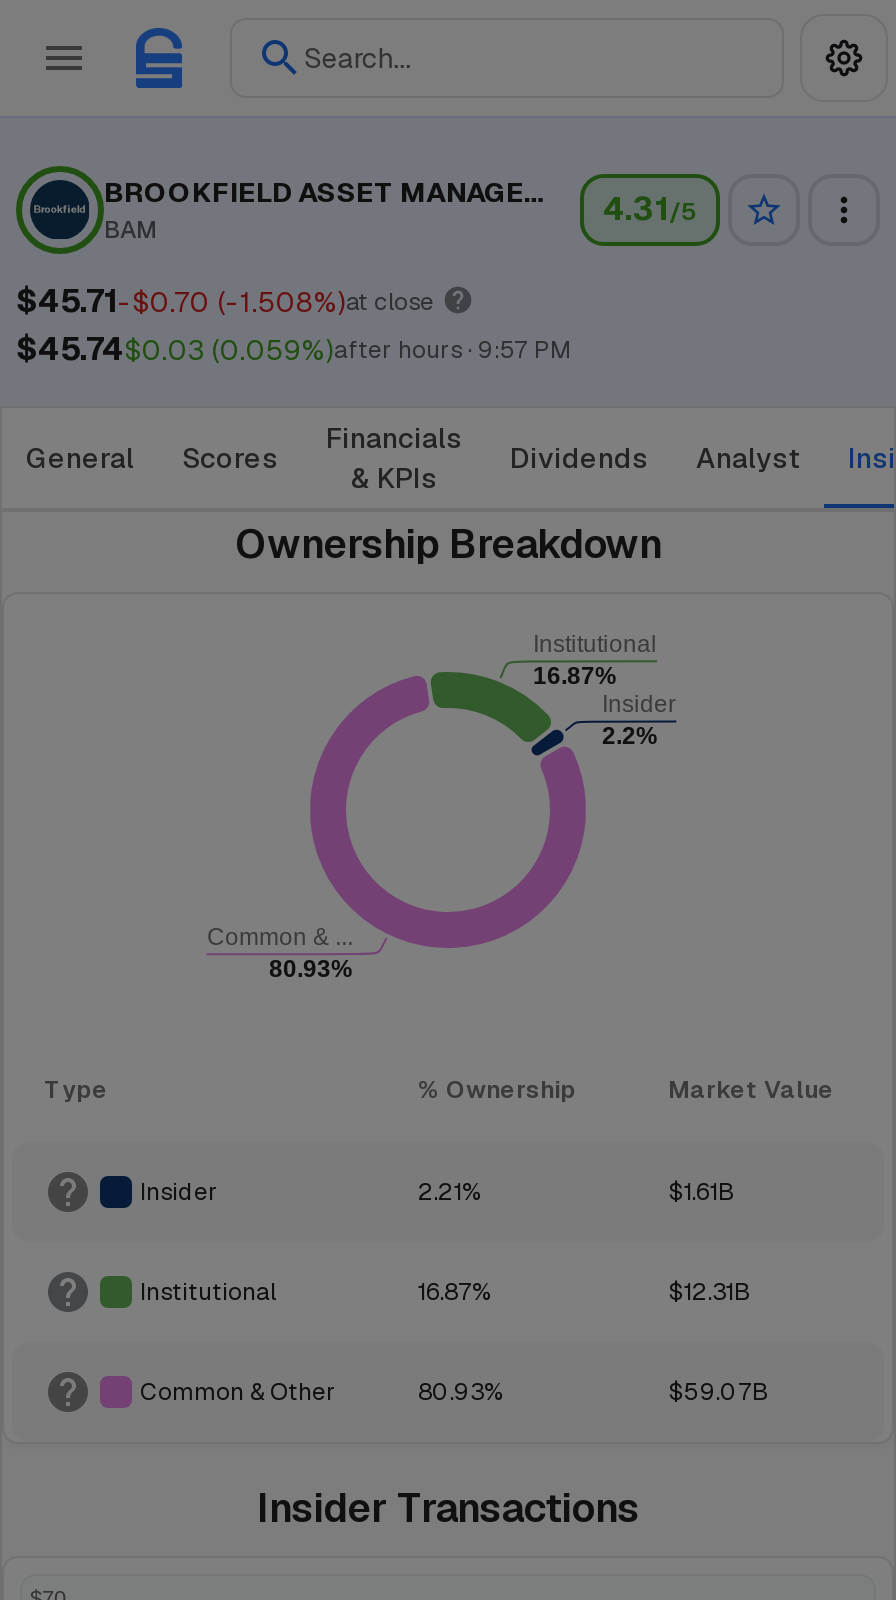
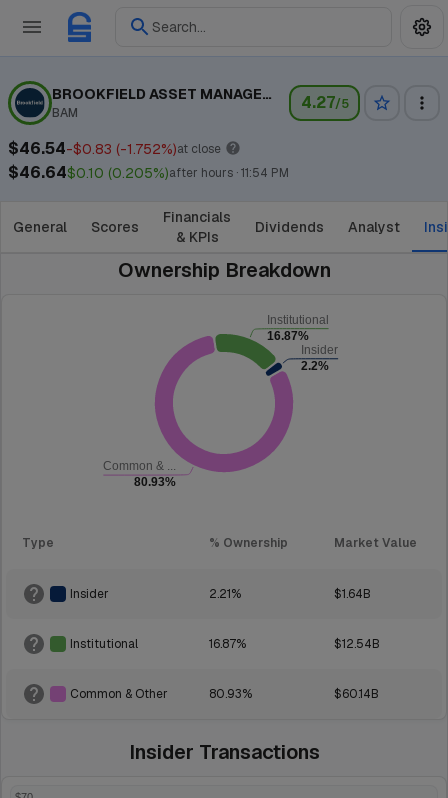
[603,188,697,230] 4.31/5 -> [300,92,348,113] 4.27/5
[16,280,434,322] $45.71-$0.70 (-1.508%)at close -> [8,138,221,159] $46.54-$0.83 (-1.752%)at close
[16,328,570,370] $45.74$0.03 (0.059%)after hours · 9:57 PM -> [8,162,289,183] $46.64$0.10 (0.205%)after hours · 11:54 PM
[668,1176,734,1208] $1.61B -> [334,586,371,602] $1.64B
[668,1276,750,1308] $12.31B -> [334,636,380,652] $12.54B
[668,1376,768,1408] $59.07B -> [334,686,379,702] $60.14B

